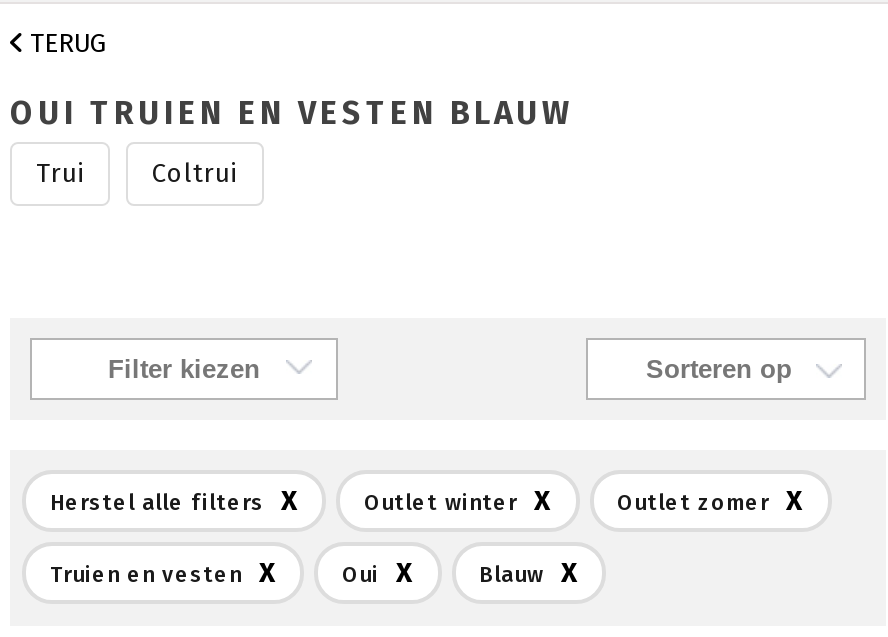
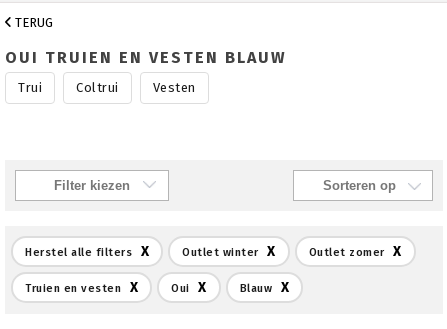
none -> [152,80,195,95] Vesten

